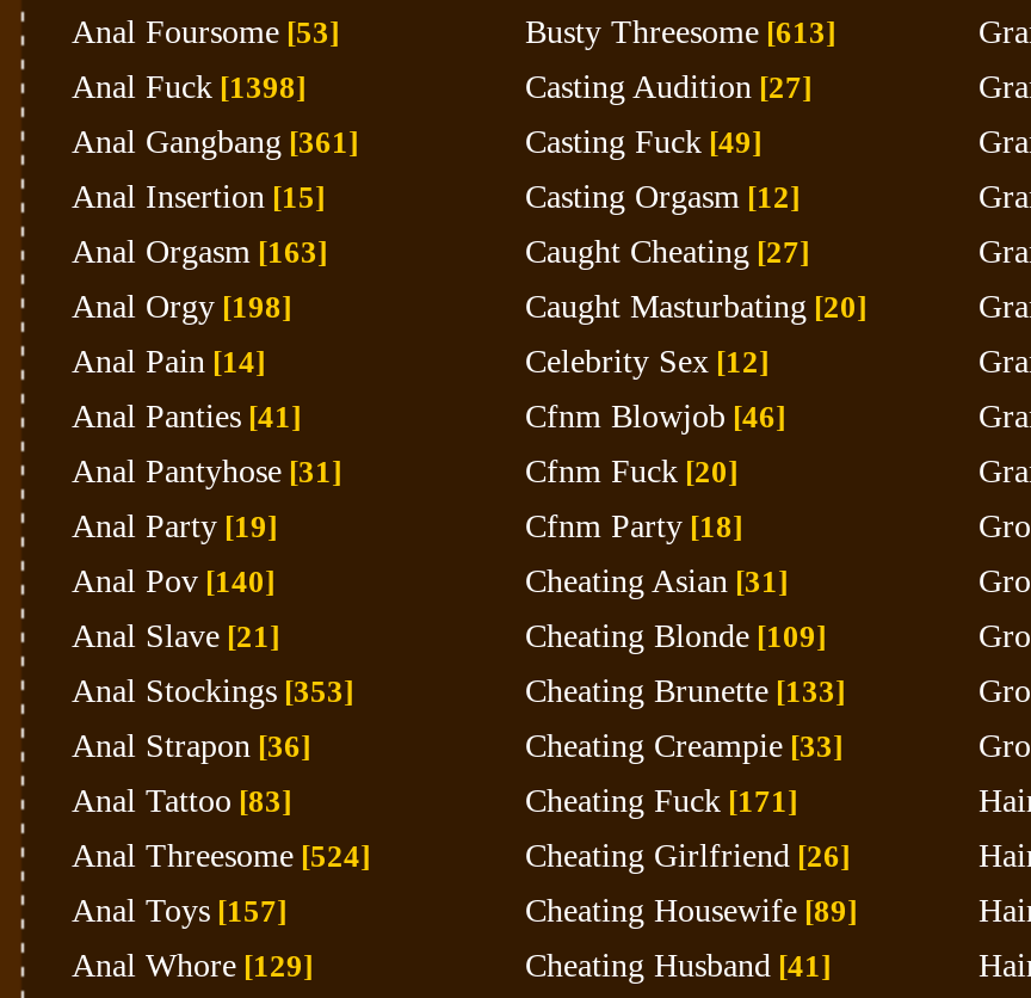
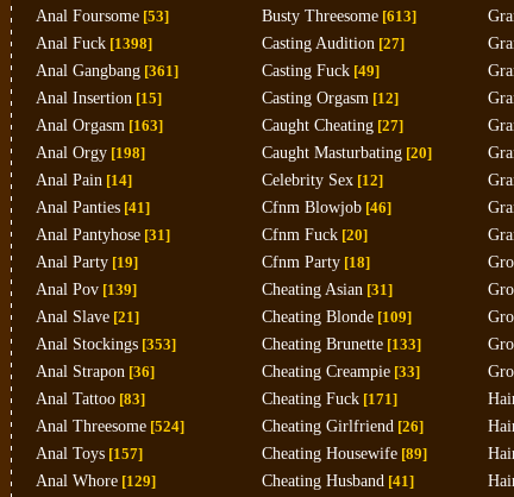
[72,563,274,599] Anal Pov [140] -> [36,281,137,298] Anal Pov [139]

